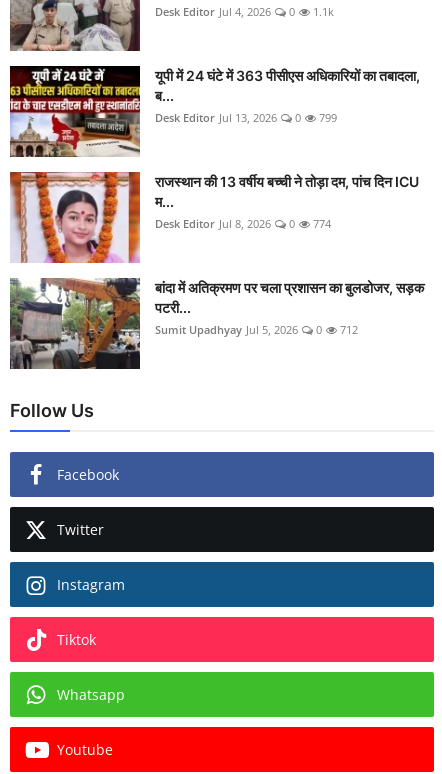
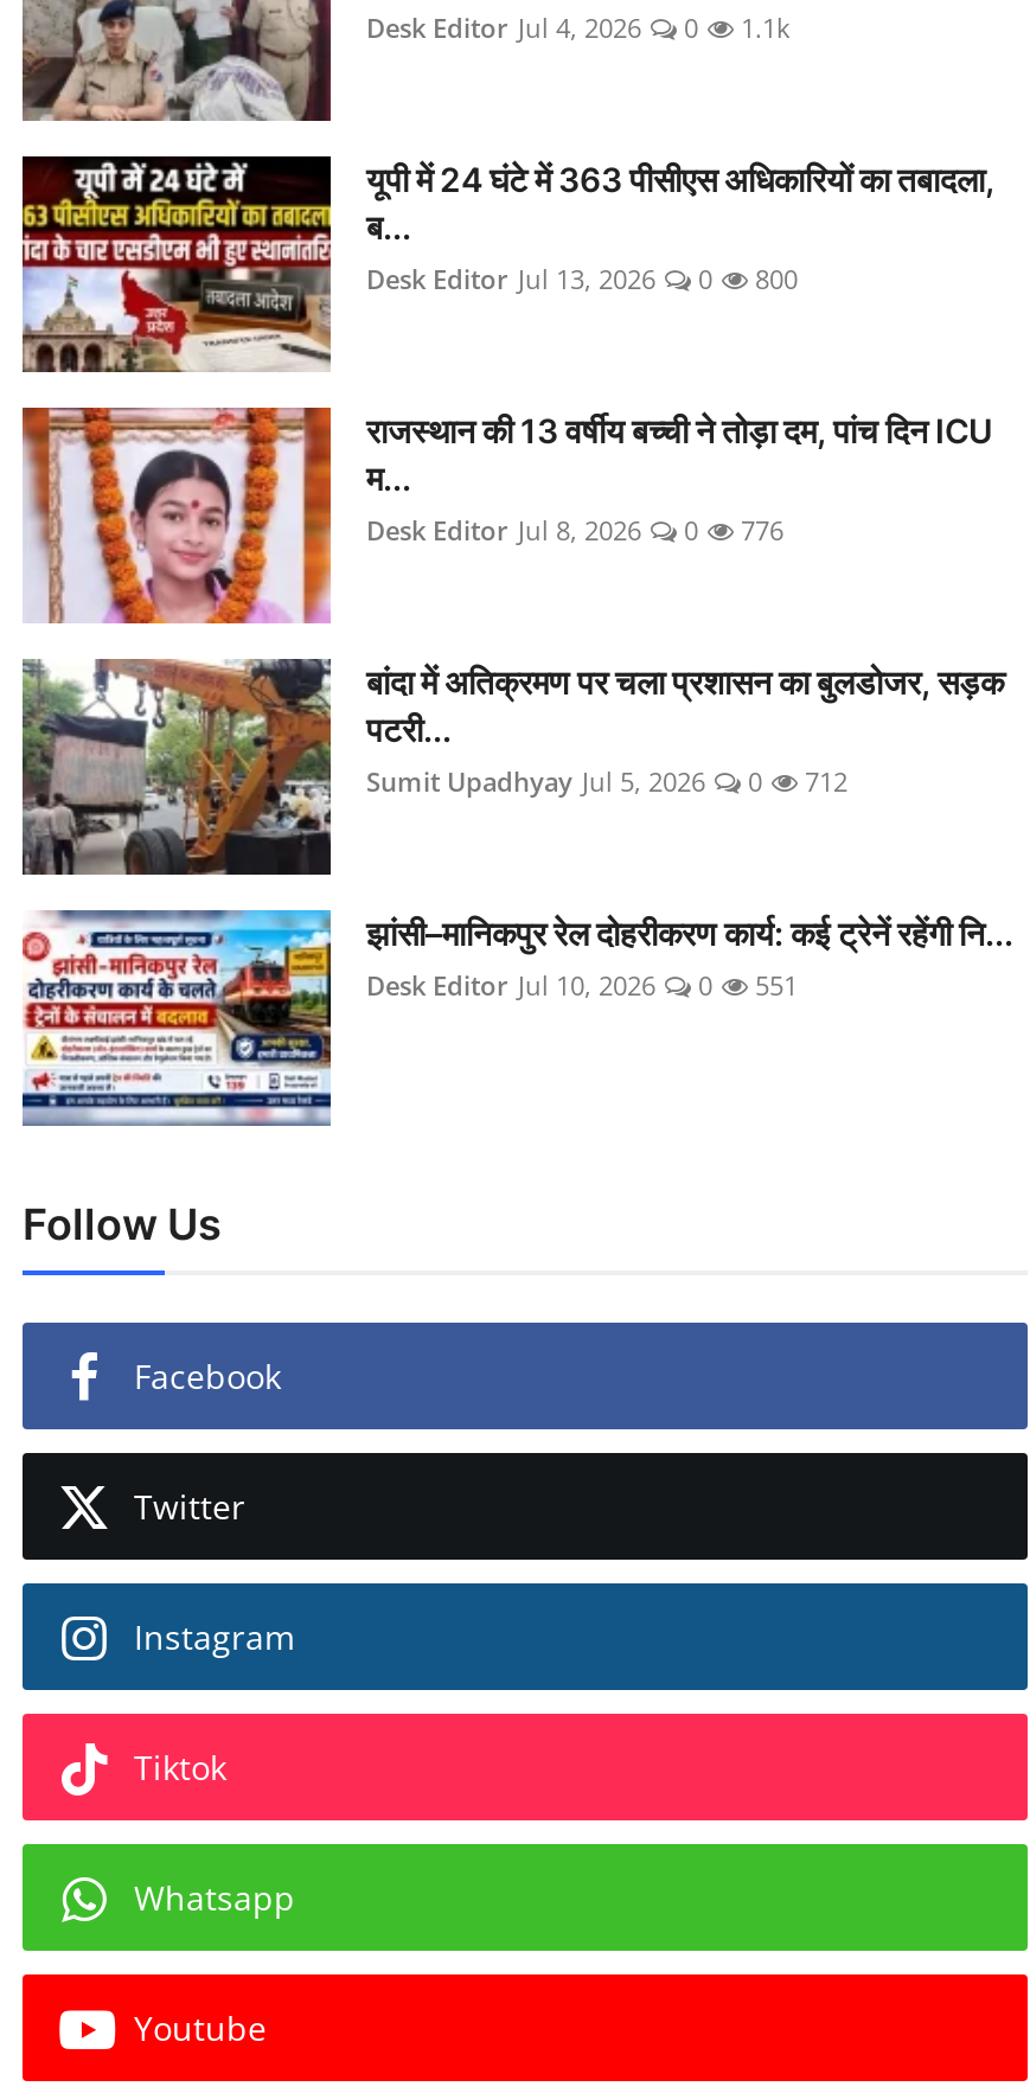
[155,110,337,125] Desk Editor Jul 13, 2026 0 799 -> [366,262,798,297] Desk Editor Jul 13, 2026 0 800
[155,216,331,231] Desk Editor Jul 8, 2026 0 774 -> [366,513,783,549] Desk Editor Jul 8, 2026 0 776
none -> [20,908,1013,1128] [image] | झांसी–मानिकपुर रेल दोहरीकरण कार्य: कई ट्रेनें रहेंगी नि... | Desk Editor Jul 10, 2026 | 0 | 551

